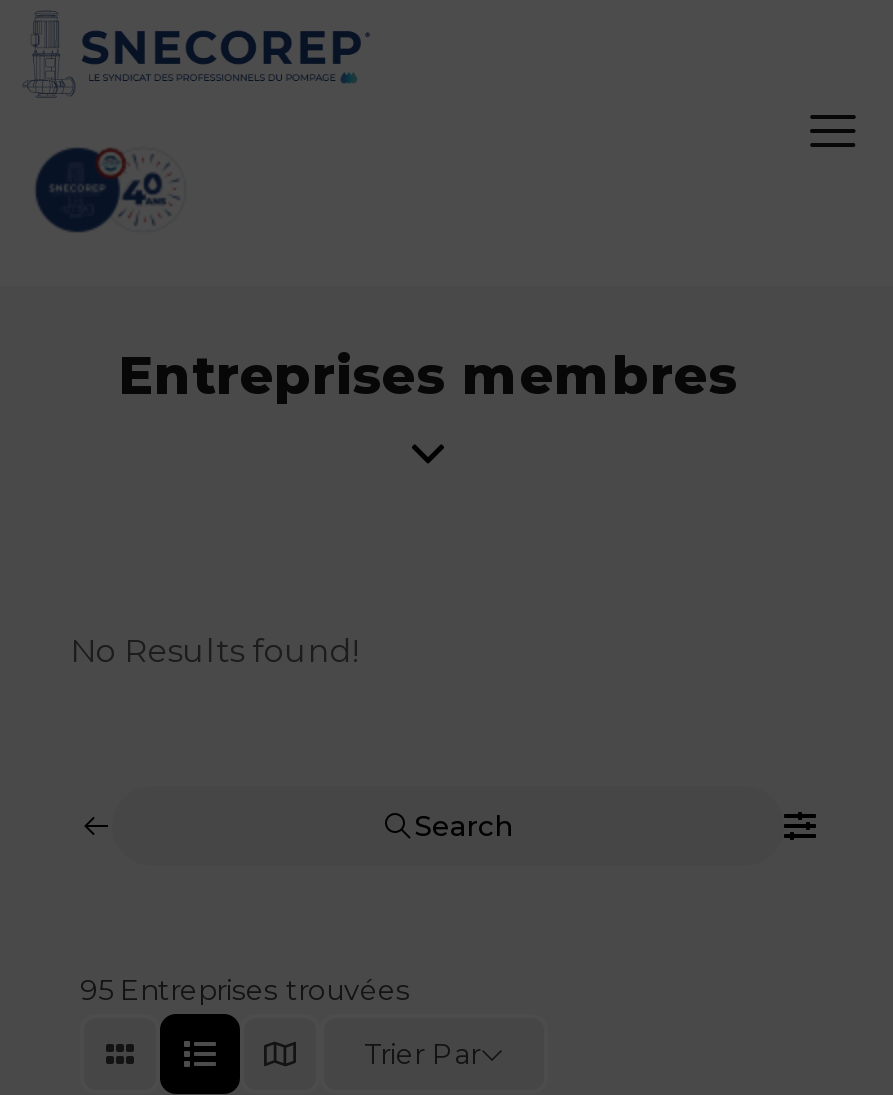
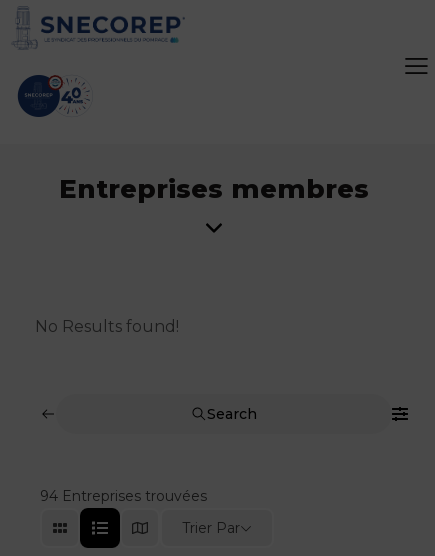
[80,972,410,1008] 95 Entreprises trouvées -> [40,487,207,505] 94 Entreprises trouvées

